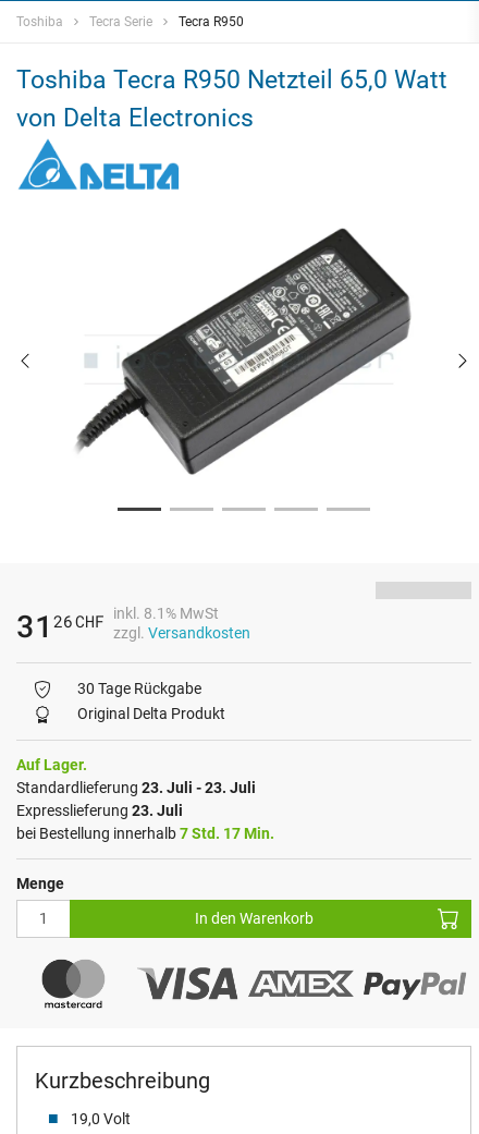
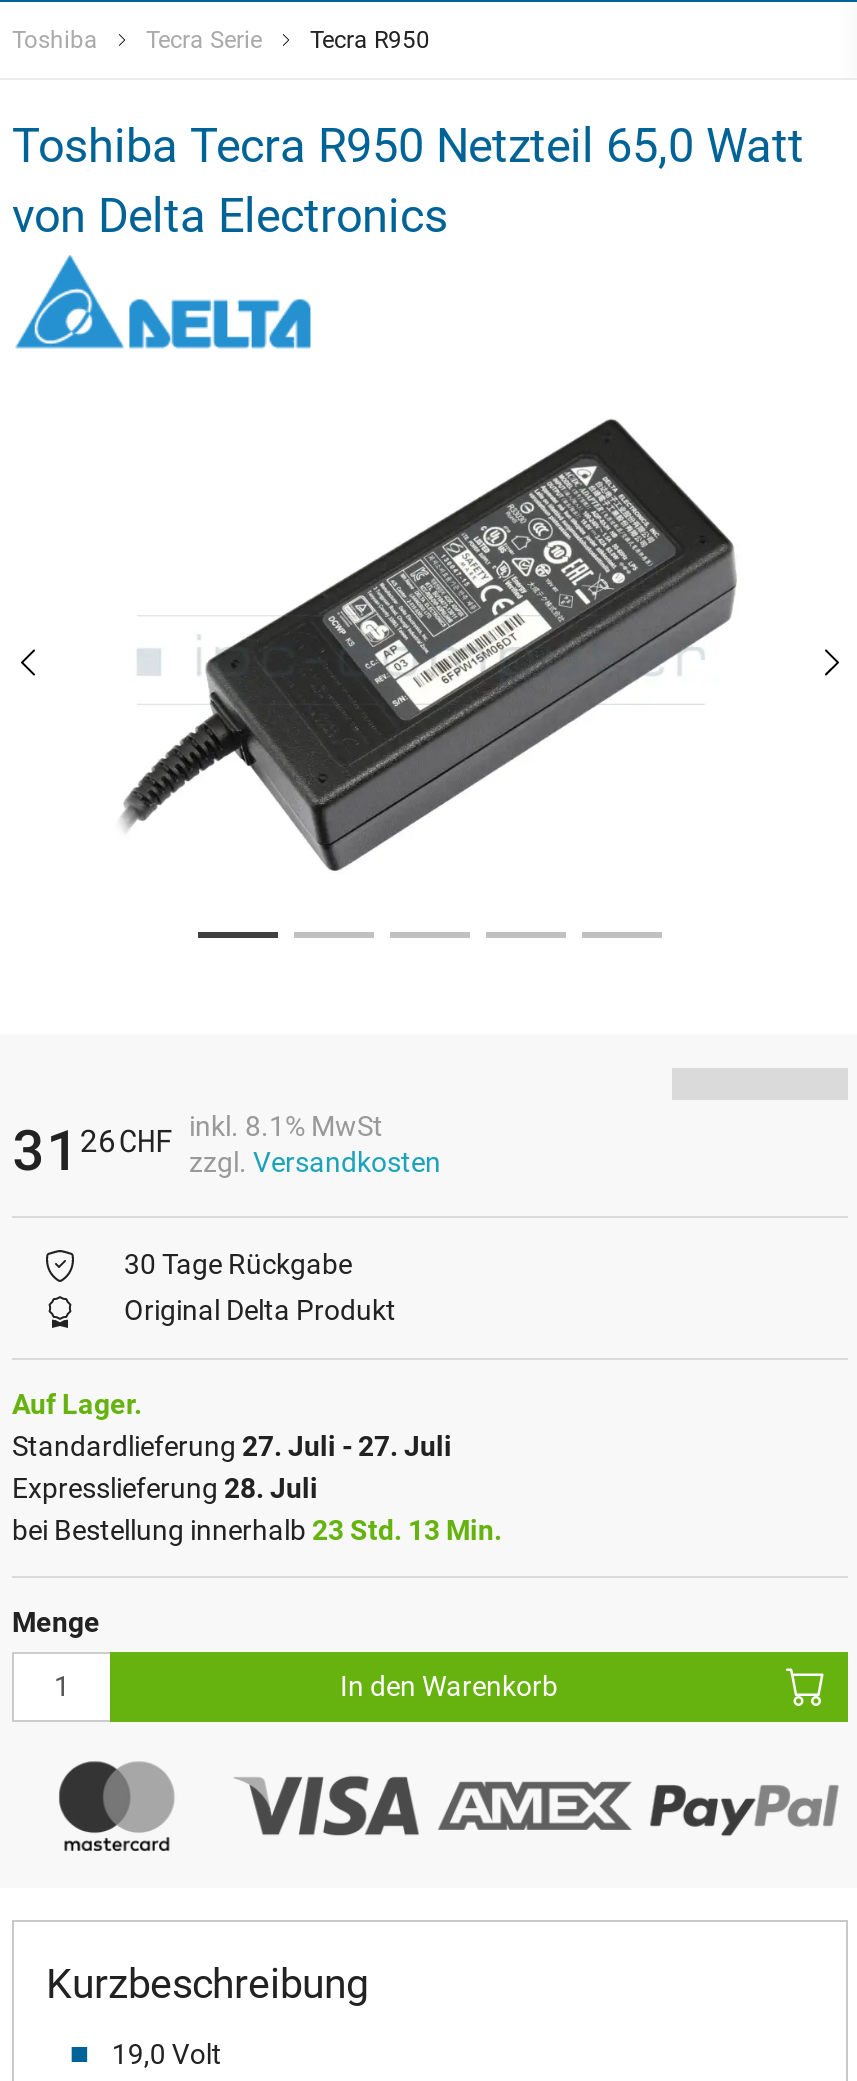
[16,779,256,796] Standardlieferung 23. Juli - 23. Juli -> [12,1430,452,1462] Standardlieferung 27. Juli - 27. Juli
[16,802,183,819] Expresslieferung 23. Juli -> [12,1472,318,1504] Expresslieferung 28. Juli
[16,824,274,842] bei Bestellung innerhalb 7 Std. 17 Min. -> [12,1514,502,1546] bei Bestellung innerhalb 23 Std. 13 Min.

